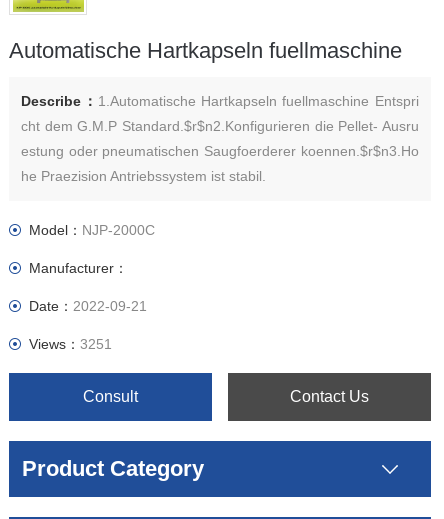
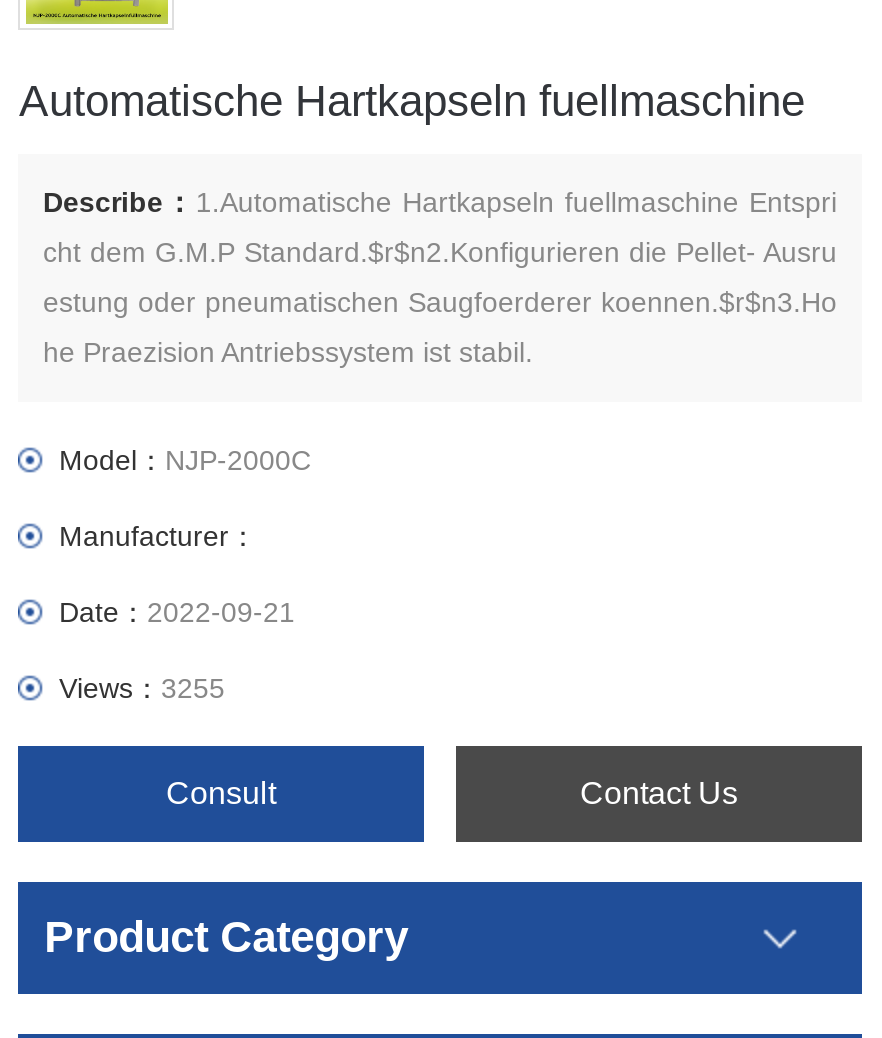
[29,336,112,352] Views：3251 -> [59,672,225,704] Views：3255

